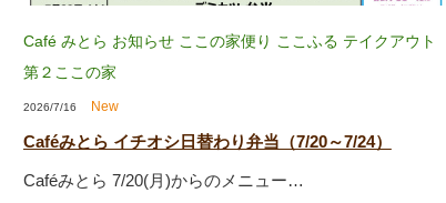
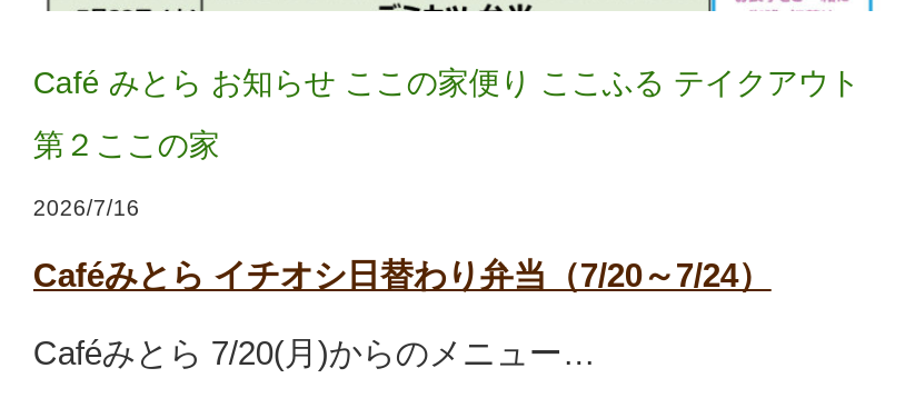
[91,99,119,115] New -> none

